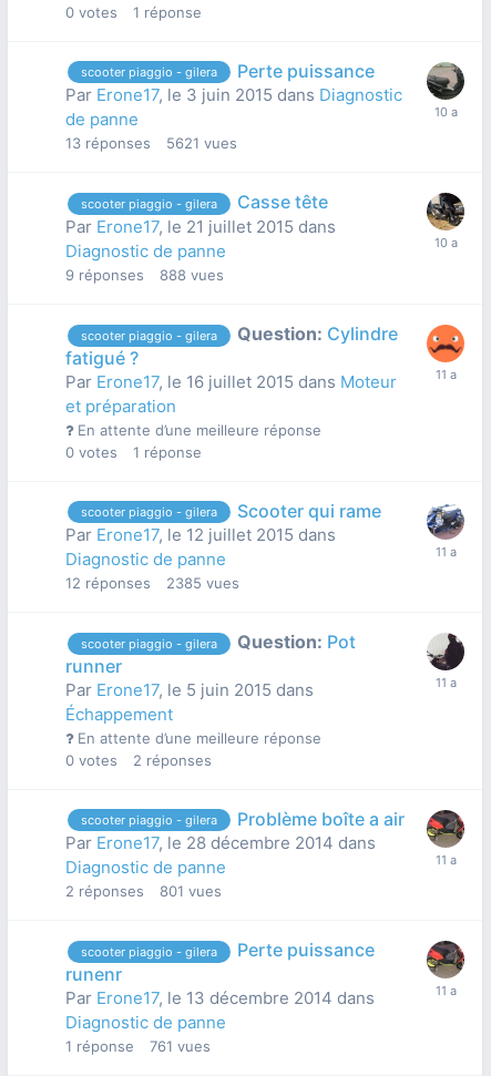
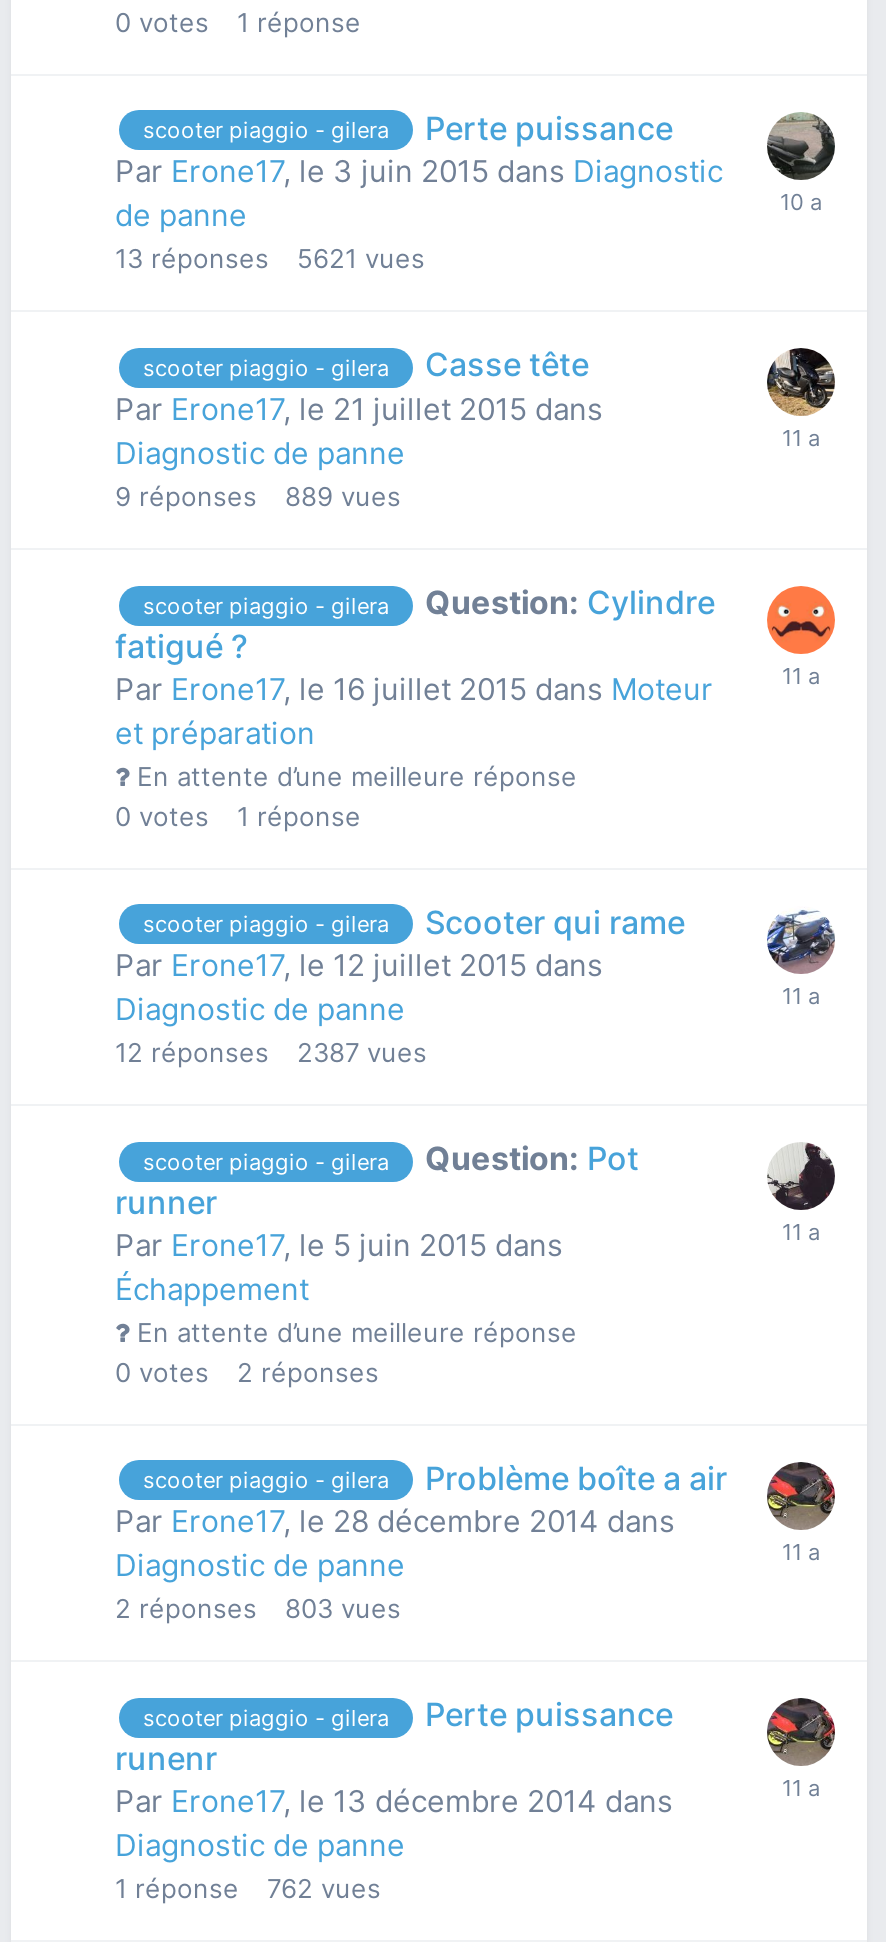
[65,266,224,284] 9 réponses 888 vues -> [115,480,401,512] 9 réponses 889 vues
[65,574,239,592] 12 réponses 2385 vues -> [115,1036,427,1068] 12 réponses 2387 vues
[65,883,222,900] 2 réponses 801 vues -> [115,1593,401,1625] 2 réponses 803 vues
[65,1037,211,1055] 1 réponse 761 vues -> [115,1872,381,1904] 1 réponse 762 vues

